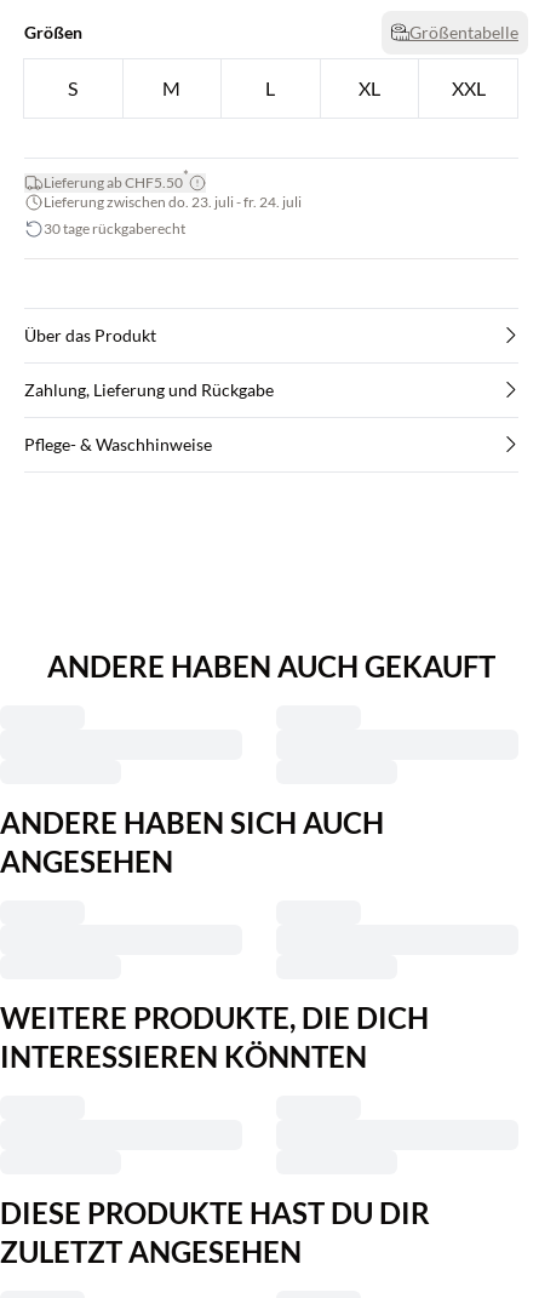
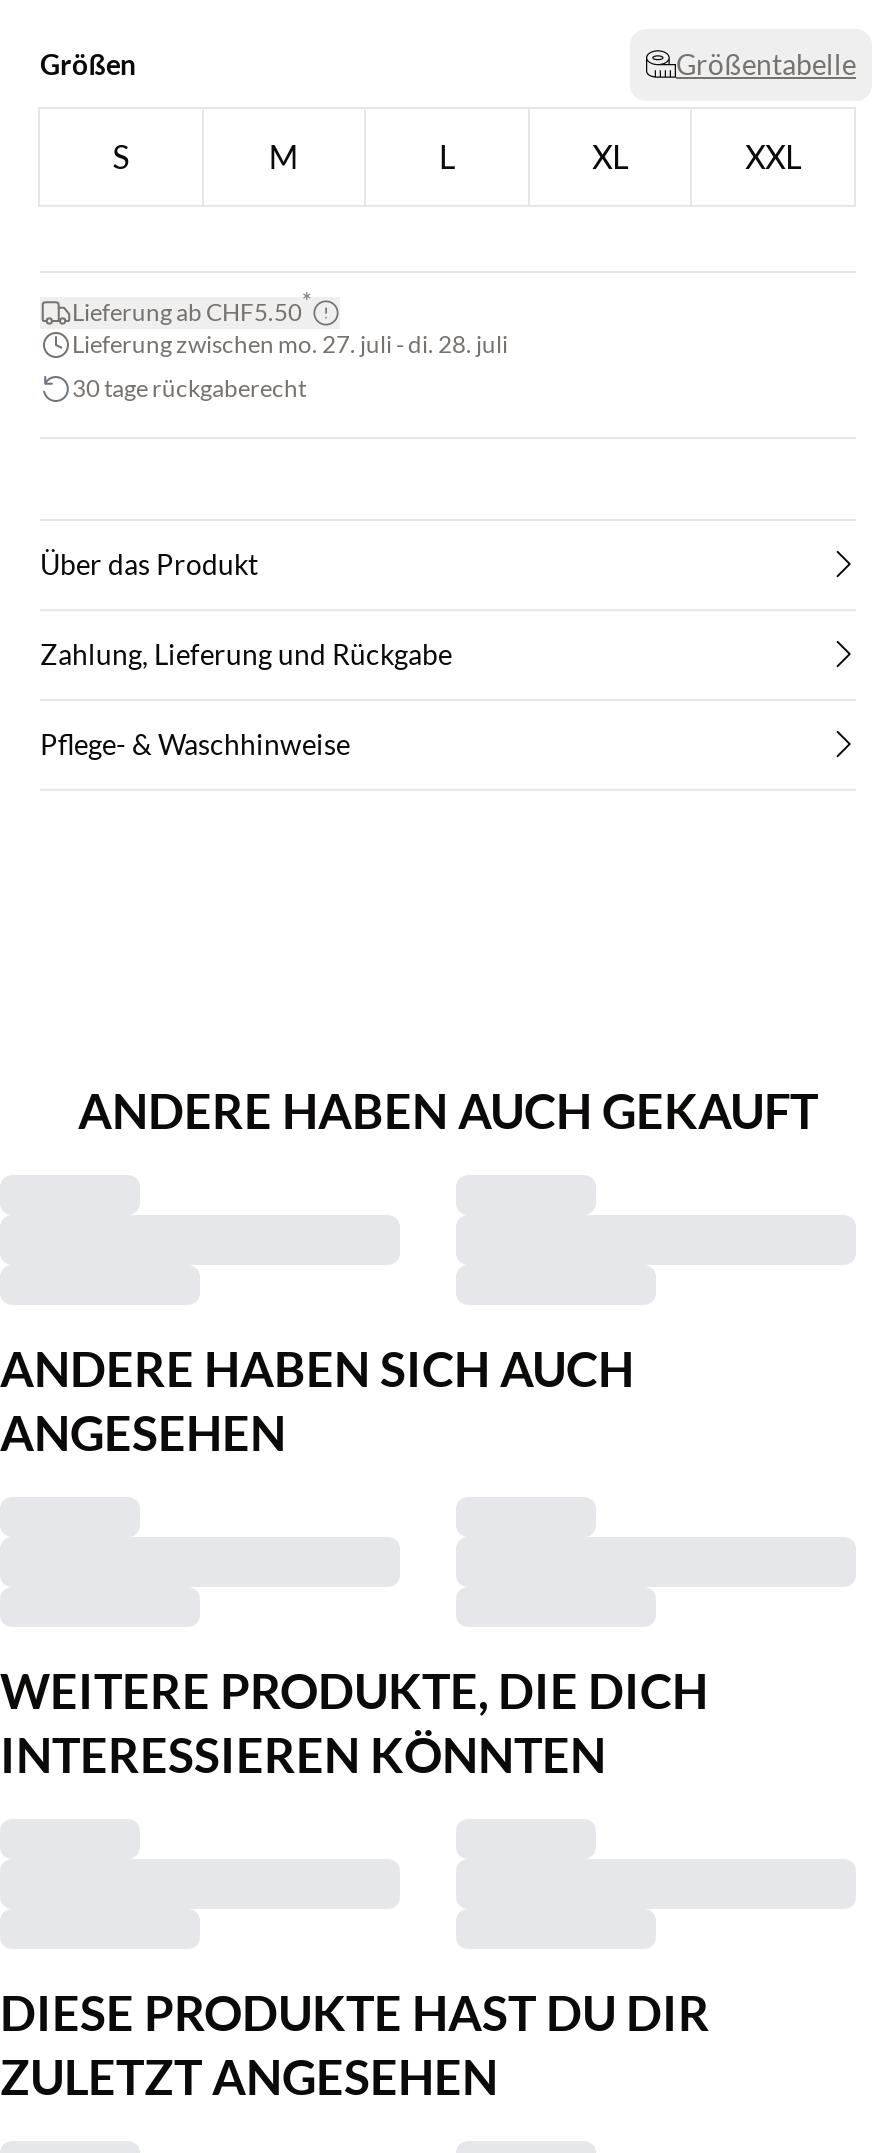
[44,192,302,210] Lieferung zwischen do. 23. juli - fr. 24. juli -> [72,328,508,358] Lieferung zwischen mo. 27. juli - di. 28. juli

